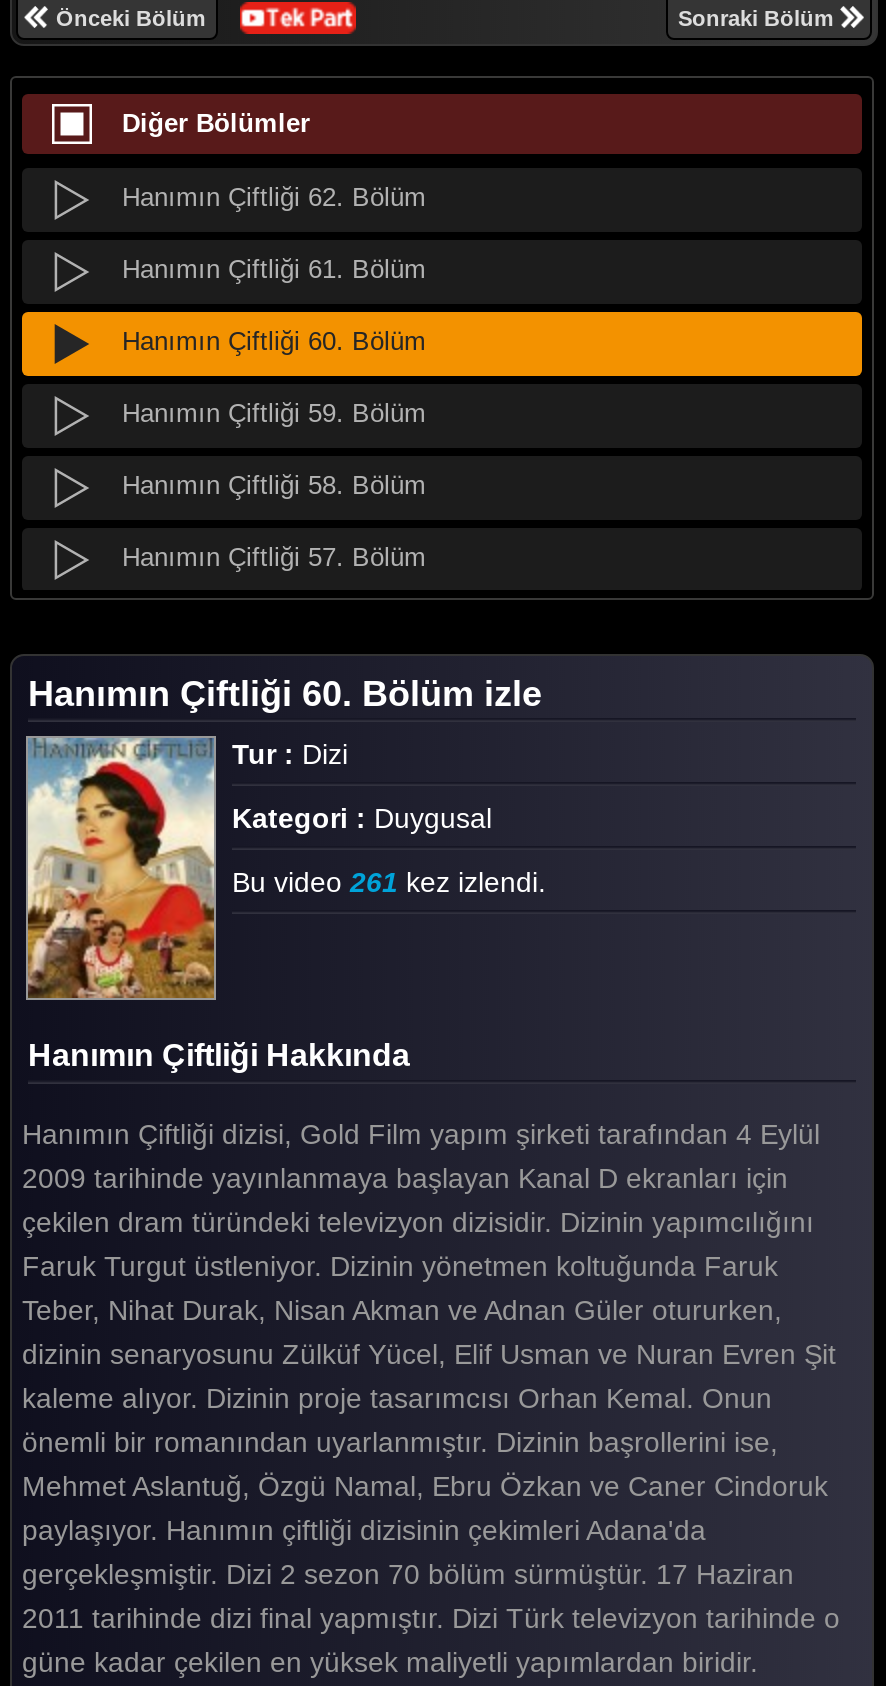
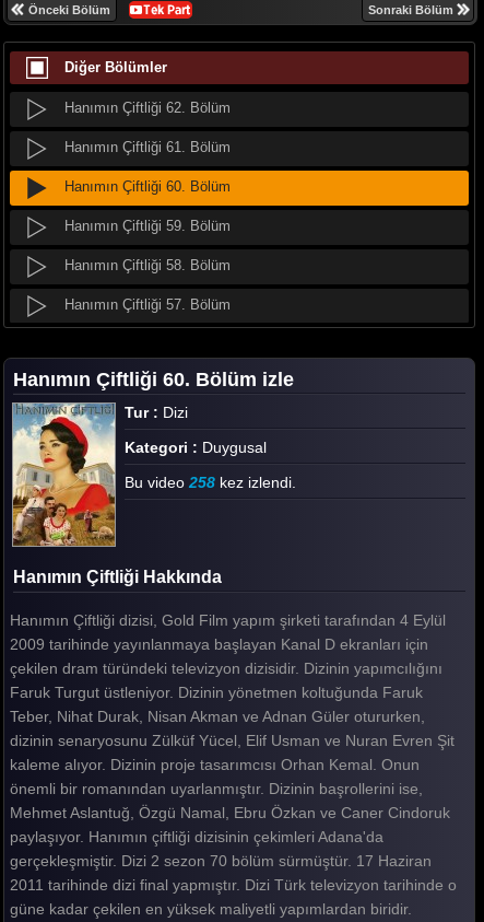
[232,866,546,898] Bu video 261 kez izlendi. -> [125,474,296,491] Bu video 258 kez izlendi.

